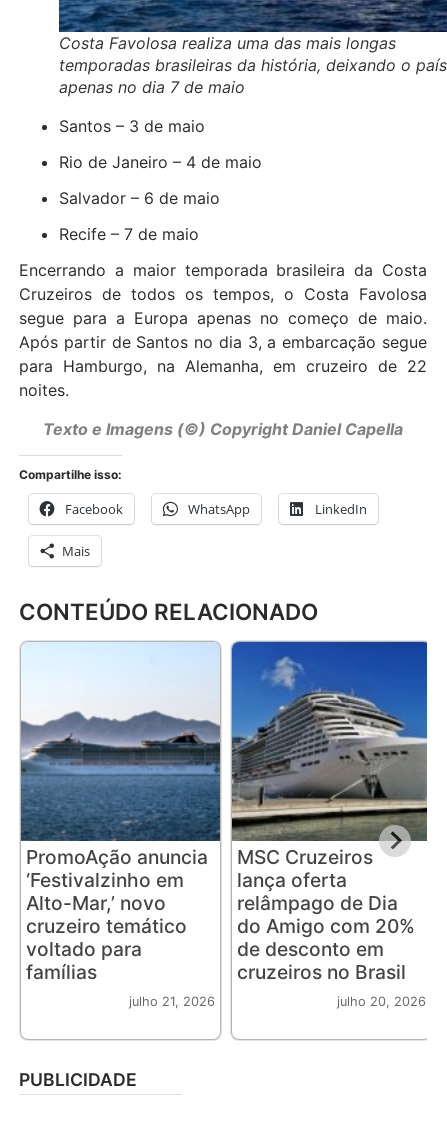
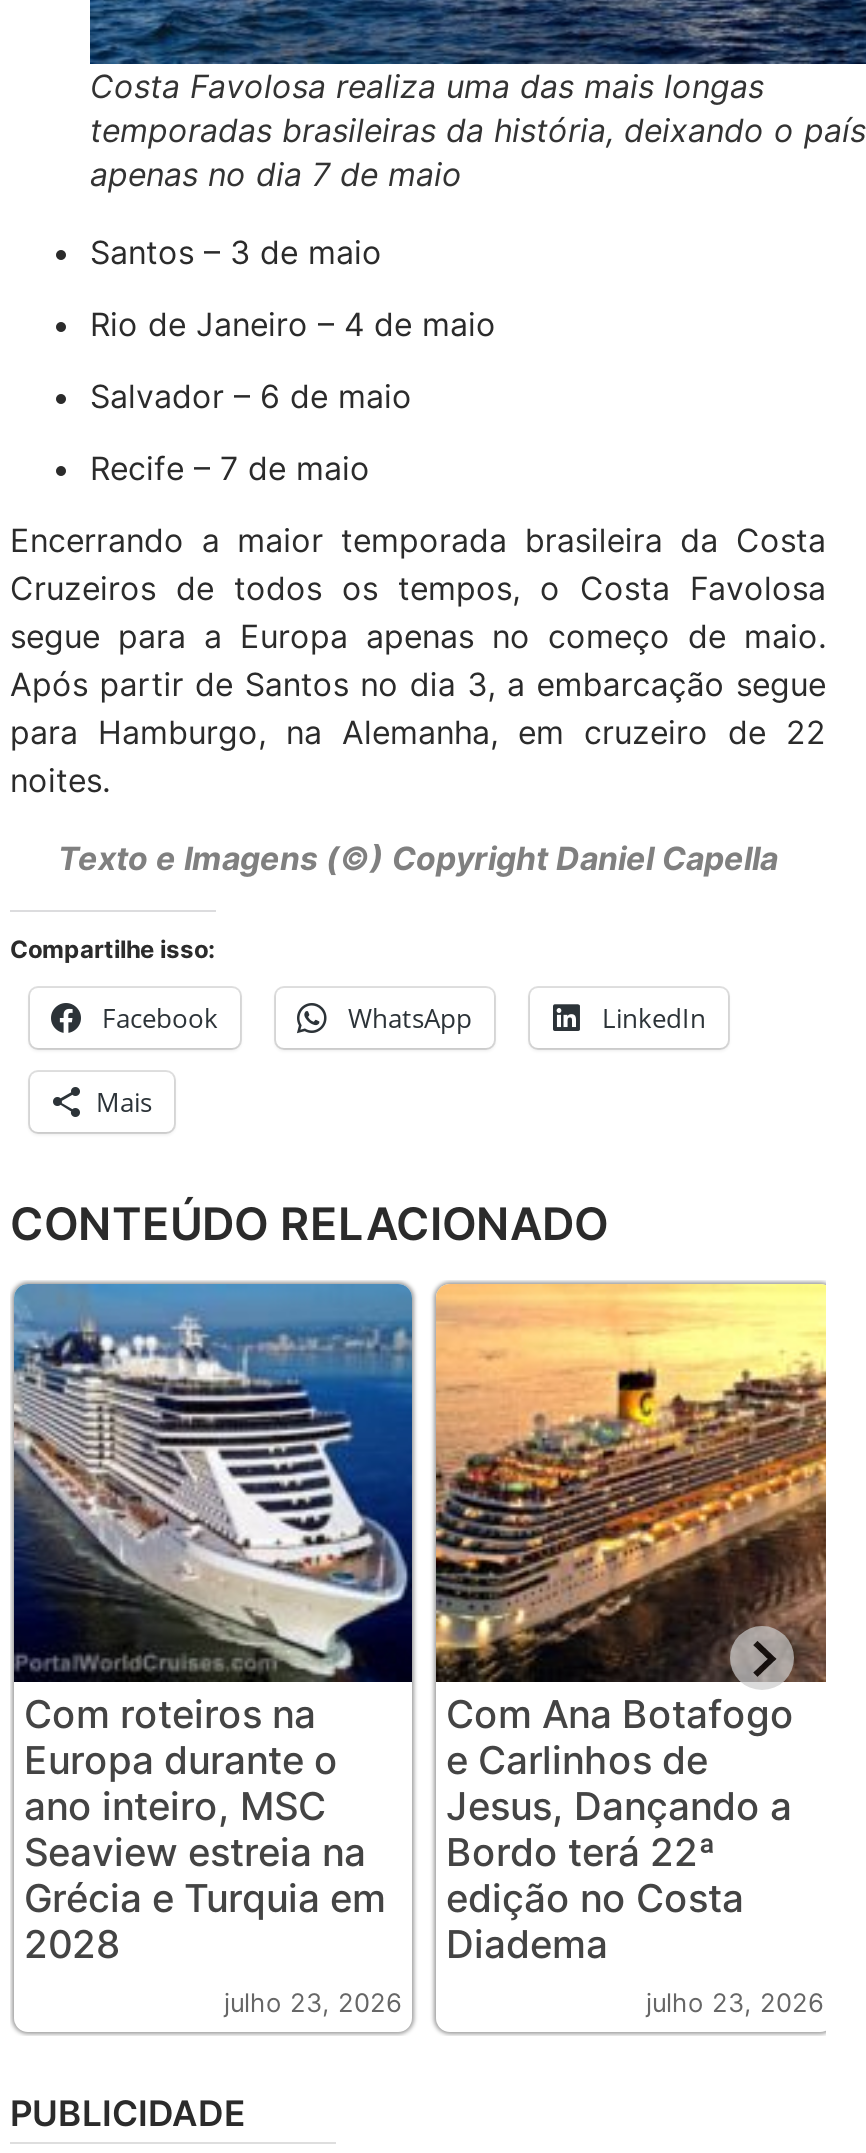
[21,642,221,1009] [image] | PromoAção anuncia | ‘Festivalzinho em | Alto-Mar,’ novo | cruzeiro temático | voltado para | famílias | julho 21, 2026 -> [12,1282,414,2018] [image] | Com roteiros na | Europa durante o | ano inteiro, MSC | Seaview estreia na | Grécia e Turquia em | 2028 | julho 23, 2026
[231,641,428,1009] [image] | MSC Cruzeiros | lança oferta | relâmpago de Dia | do Amigo com 20% | de desconto em | cruzeiros no Brasil | julho 20, 2026 -> [434,1282,828,2018] [image] | Com Ana Botafogo | e Carlinhos de | Jesus, Dançando a | Bordo terá 22ª | edição no Costa | Diadema | julho 23, 2026

